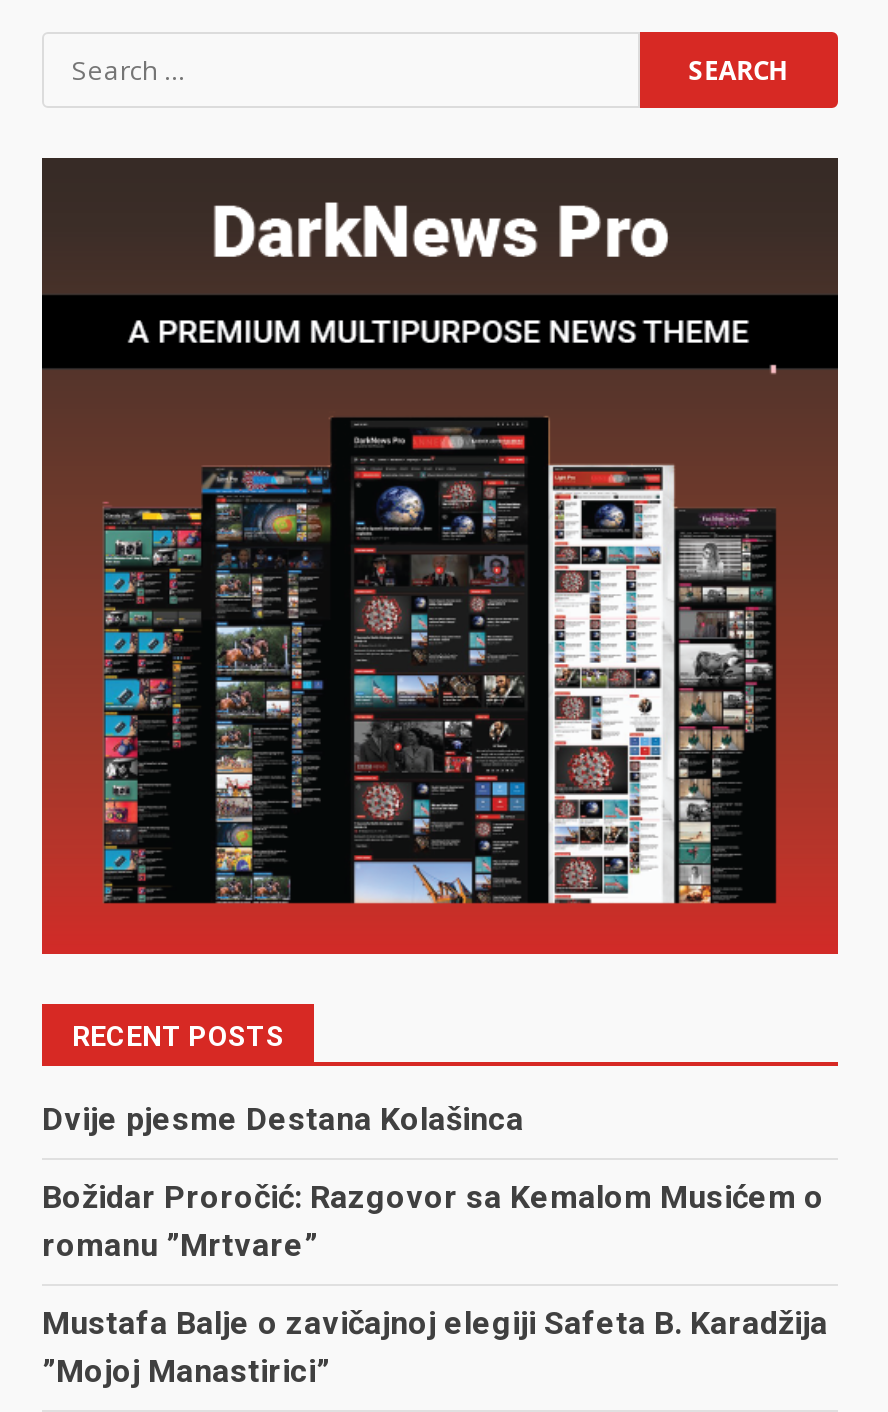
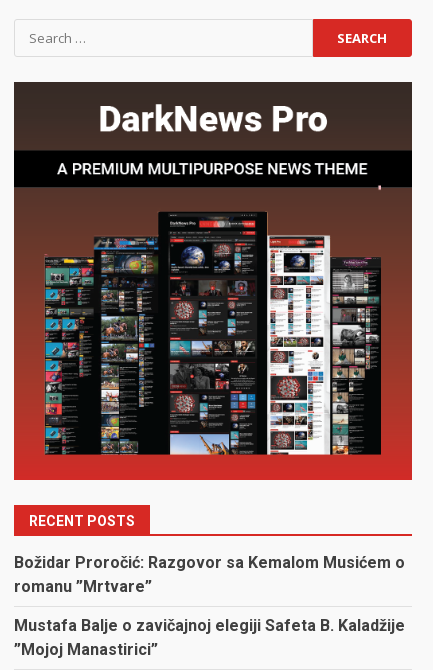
[42,1100,524,1138] Dvije pjesme Destana Kolašinca -> none
[42,1304,828,1342] Mustafa Balje o zavičajnoj elegiji Safeta B. Karadžija -> [14,616,405,635] Mustafa Balje o zavičajnoj elegiji Safeta B. Kaladžije

